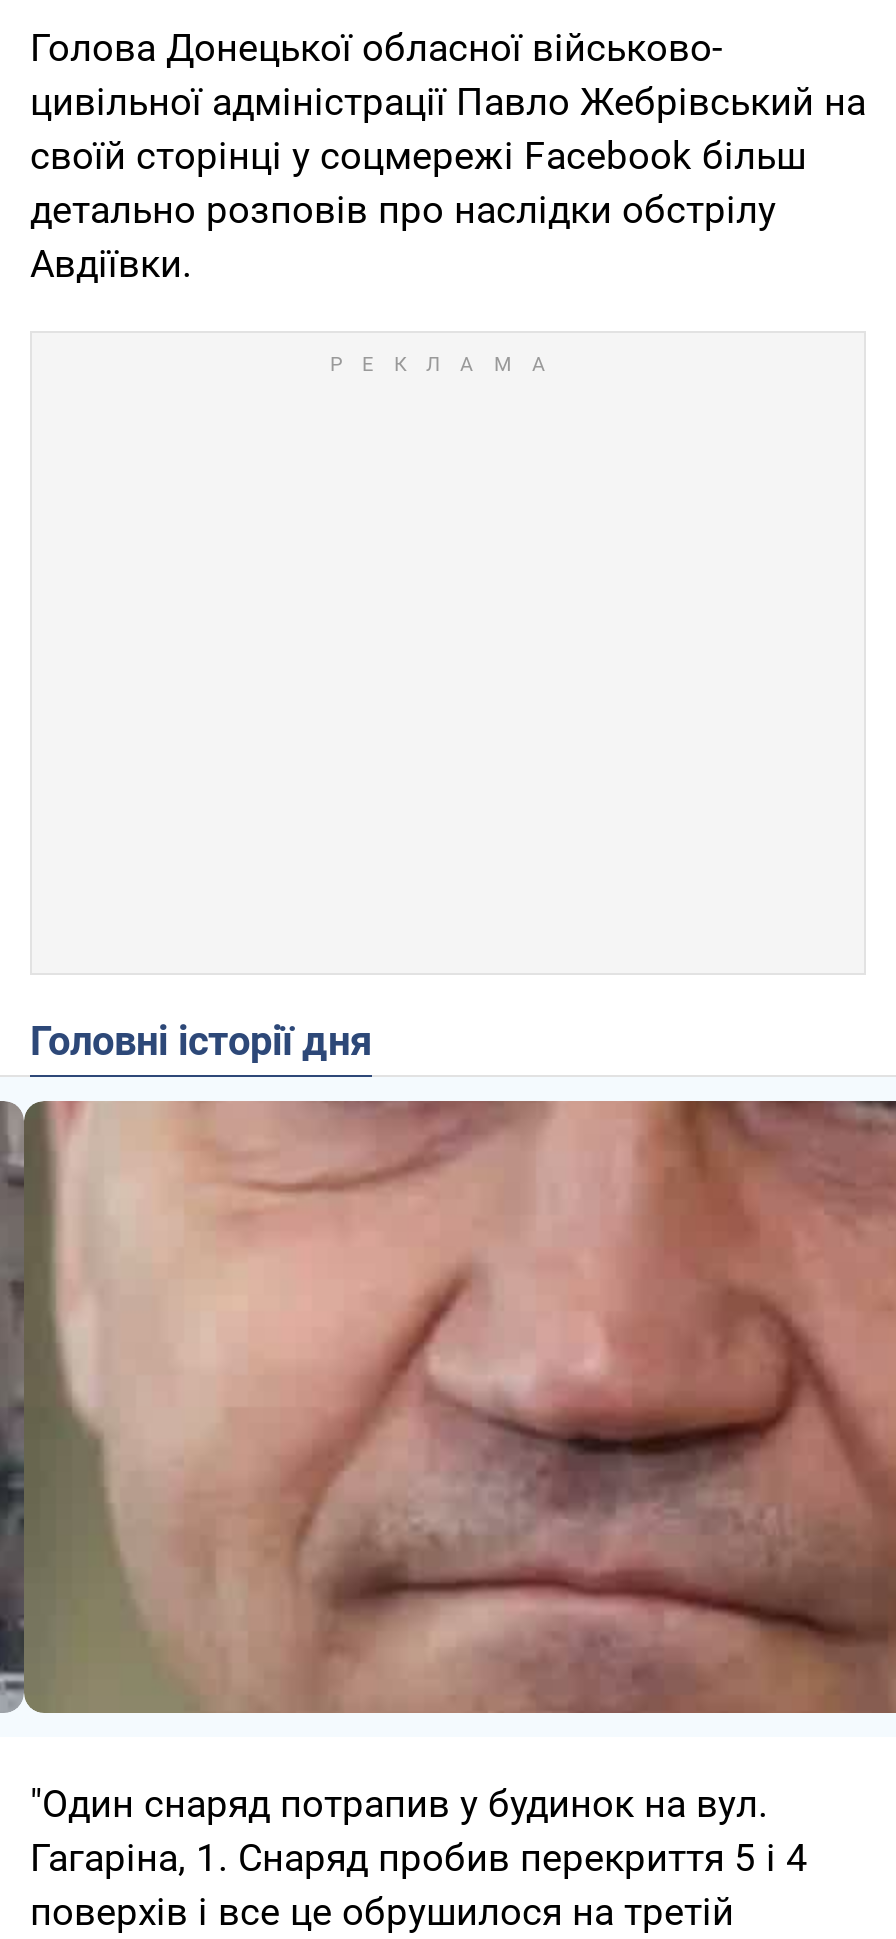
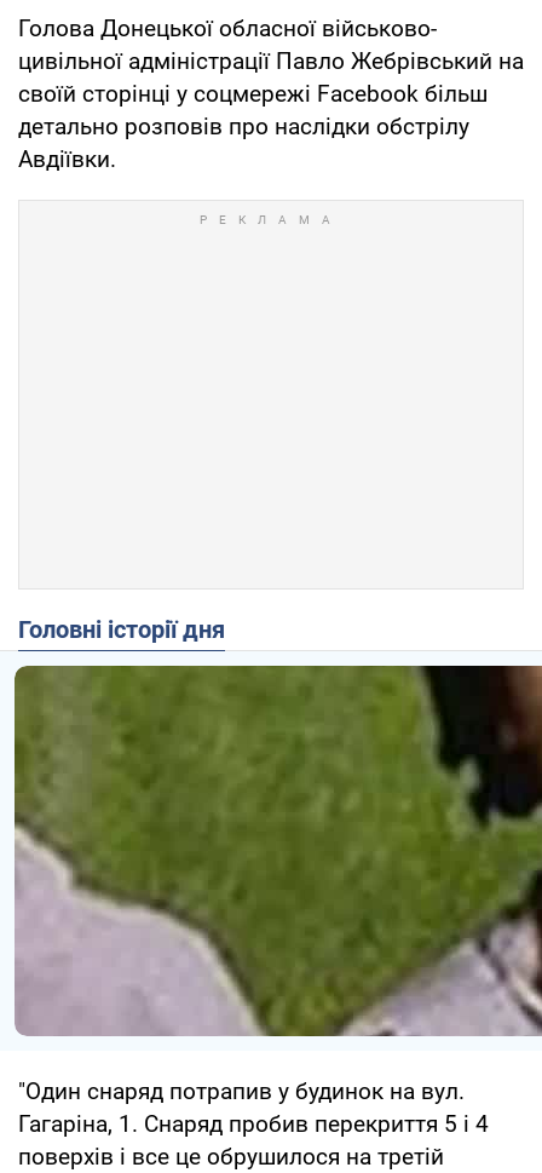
[6,1099,890,1715] [image] -> [4,665,538,1037] [image]

